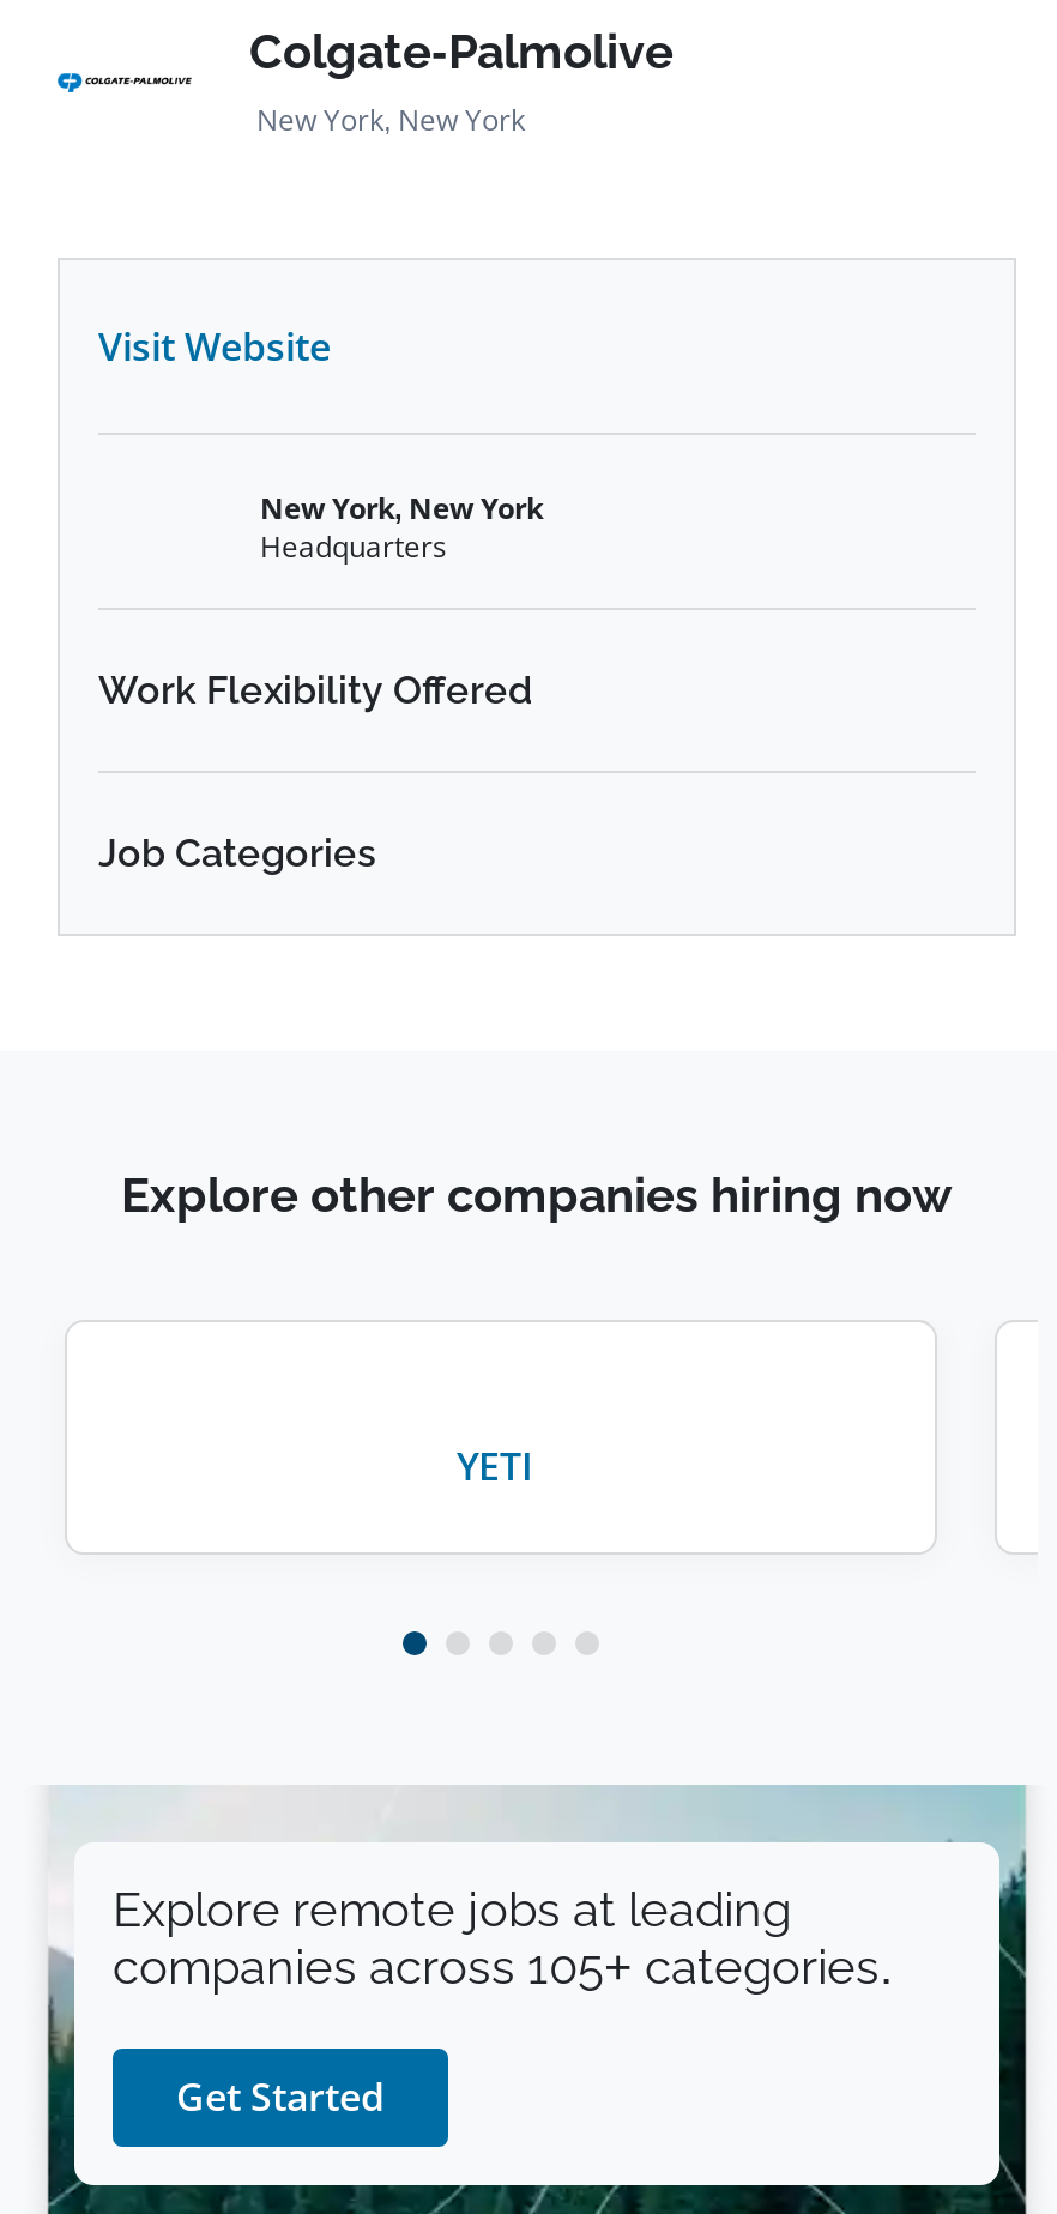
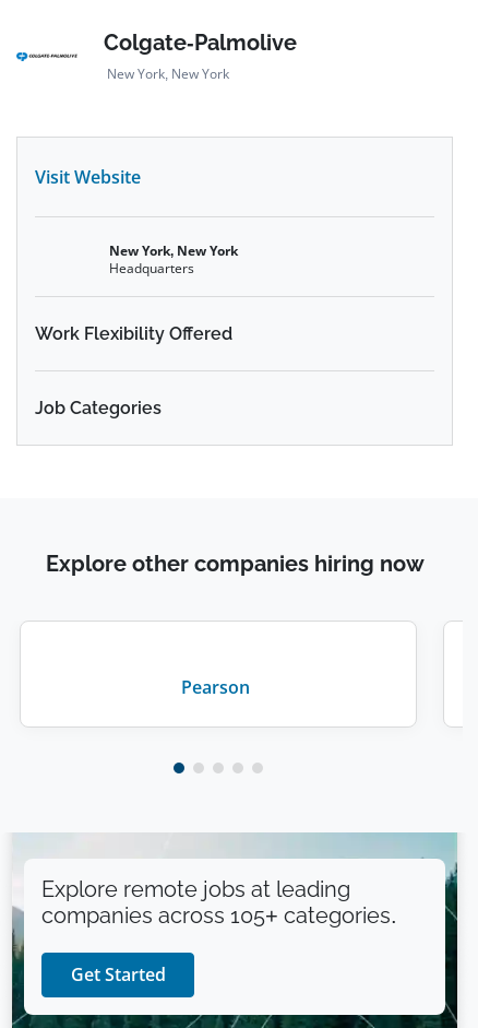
[457,1440,533,1493] YETI -> [181,675,250,699] Pearson

